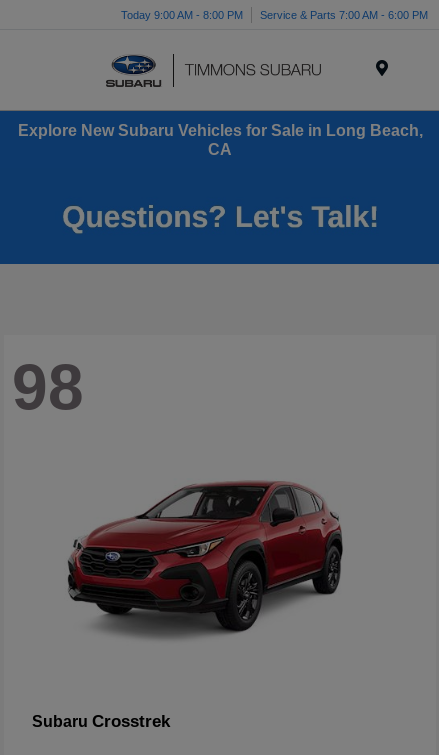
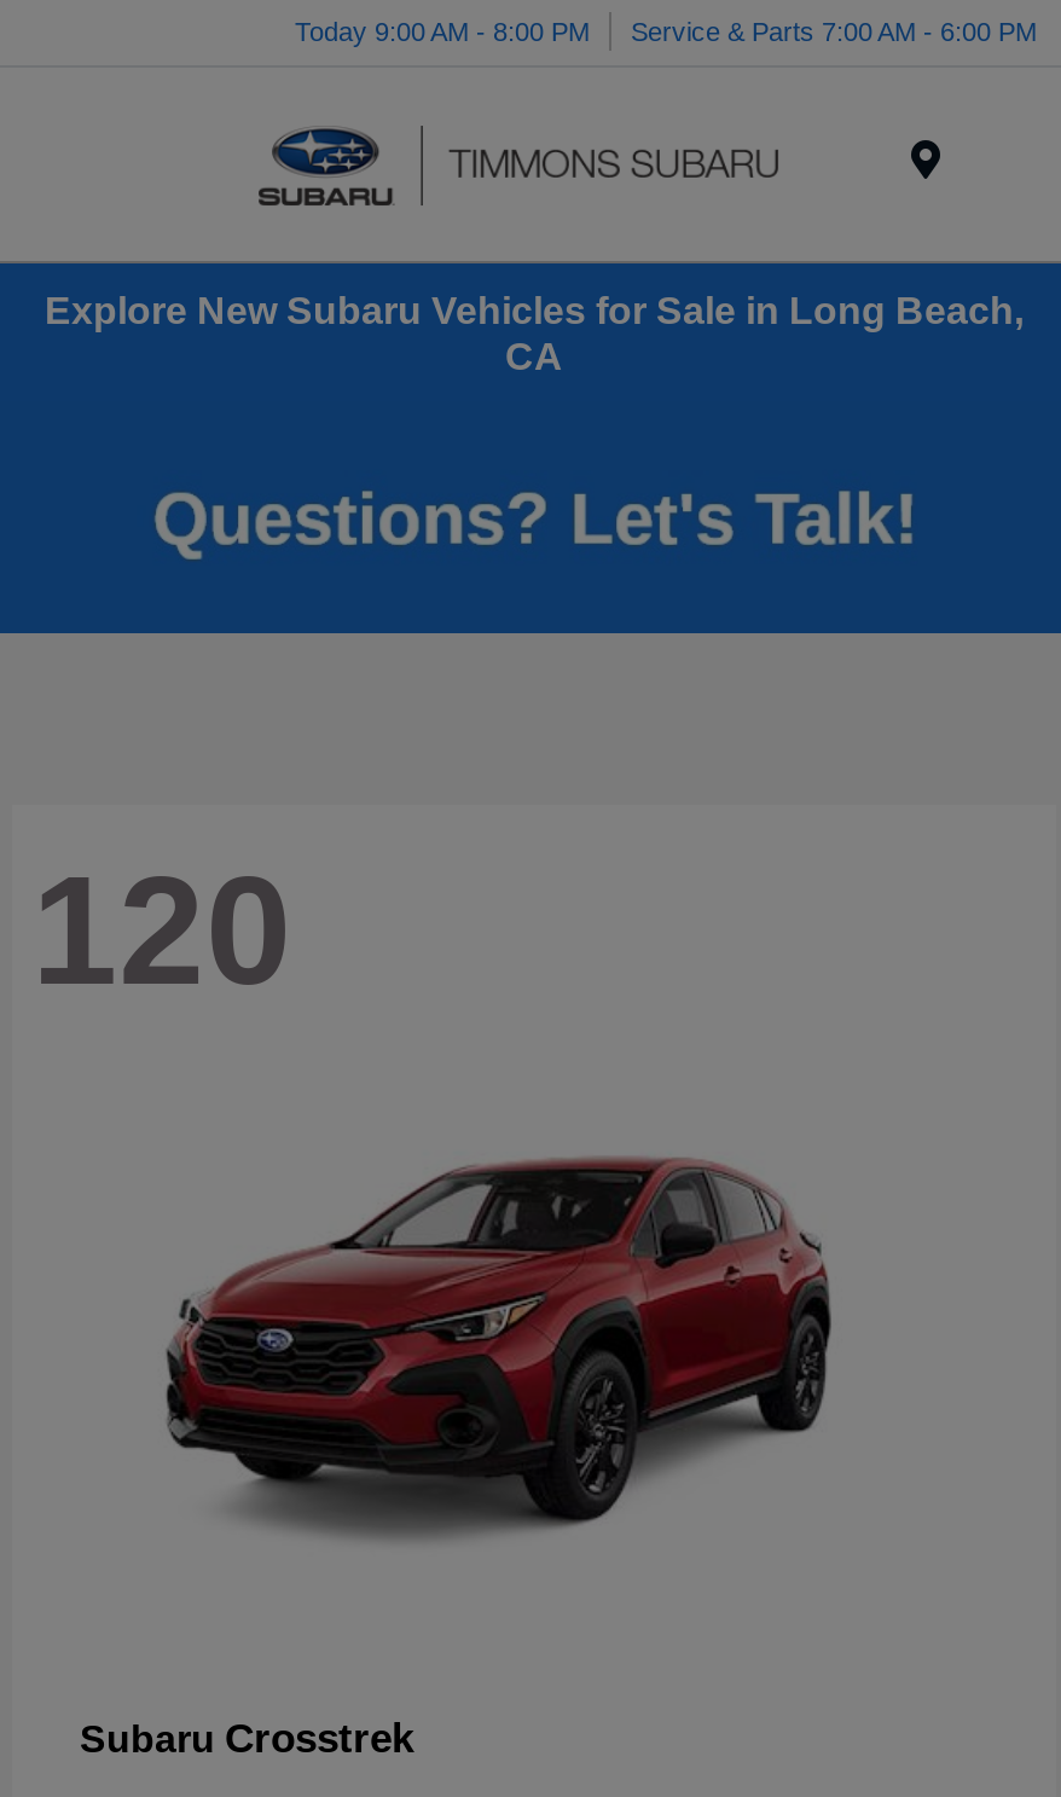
[12,351,84,423] 98 -> [31,844,292,1018] 120

